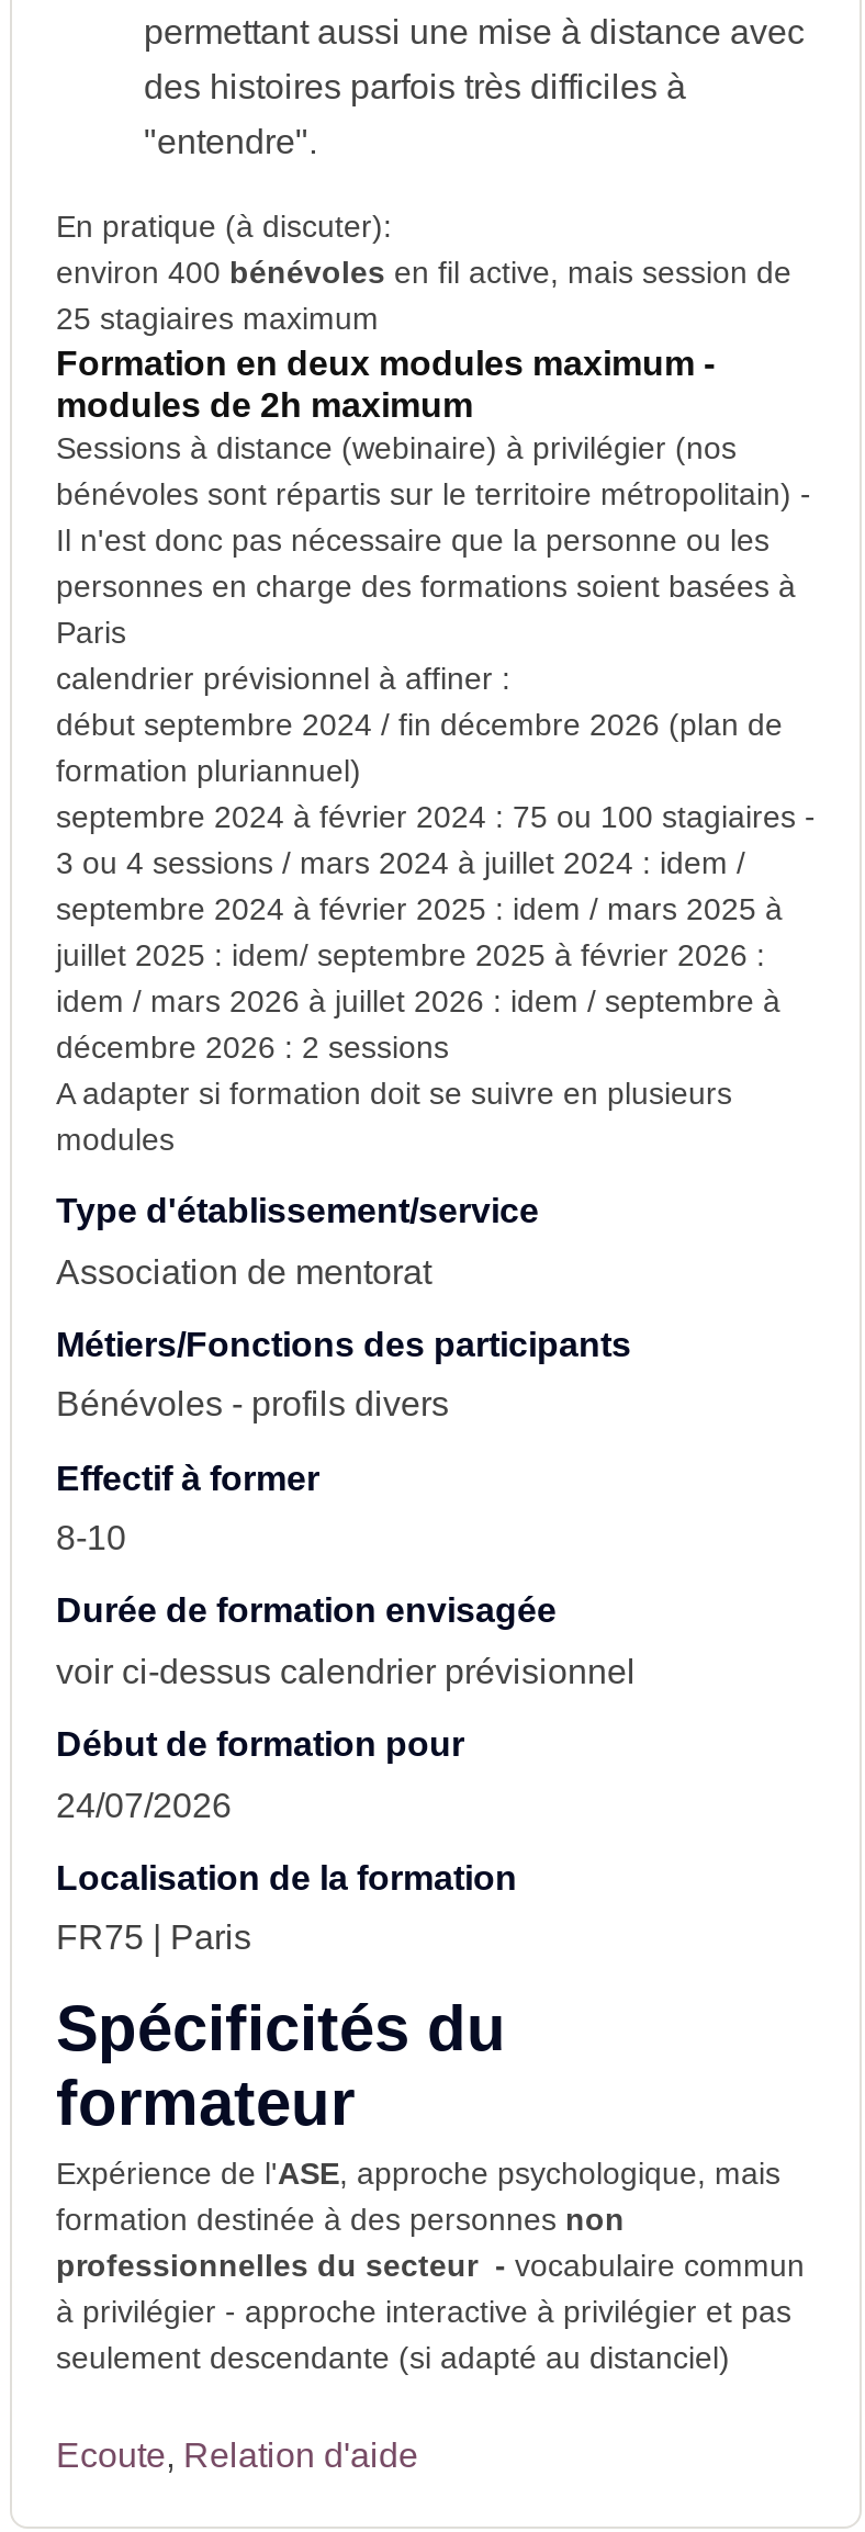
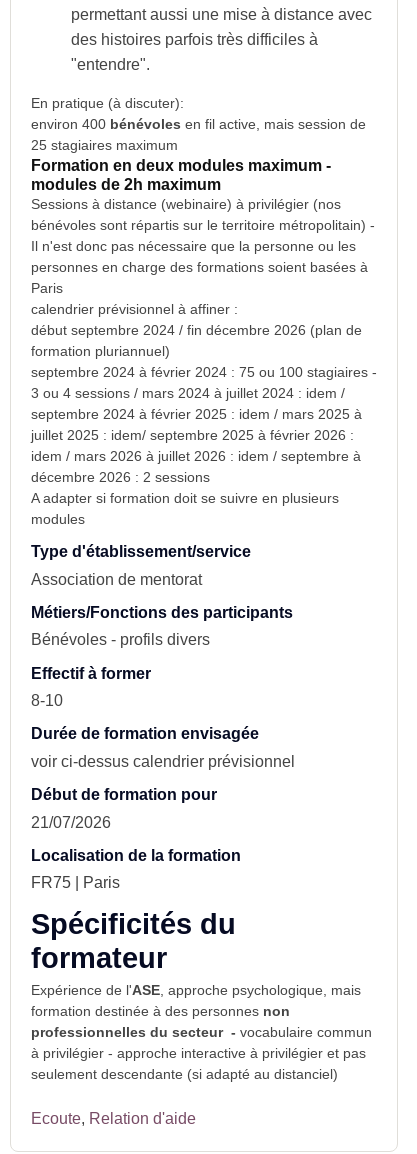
[56,1786,232,1823] 24/07/2026 -> [31,814,111,831] 21/07/2026

